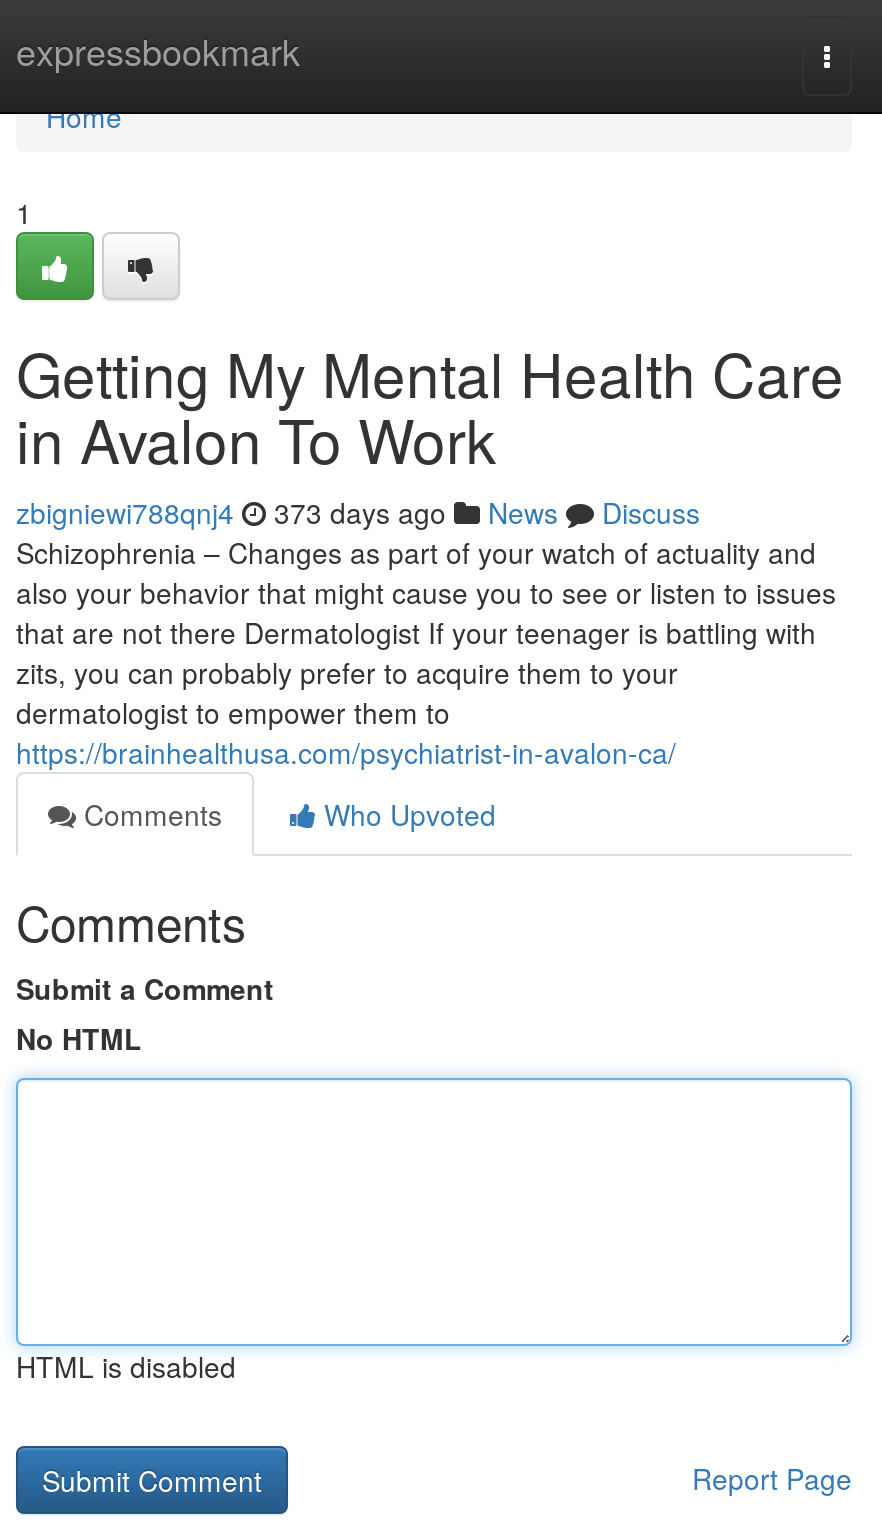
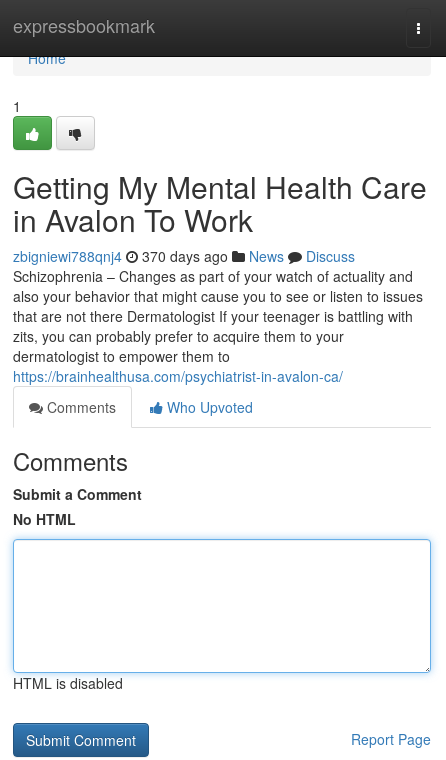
[16,492,700,532] zbigniewi788qnj4 373 days ago News Discuss -> [13,246,355,266] zbigniewi788qnj4 370 days ago News Discuss

